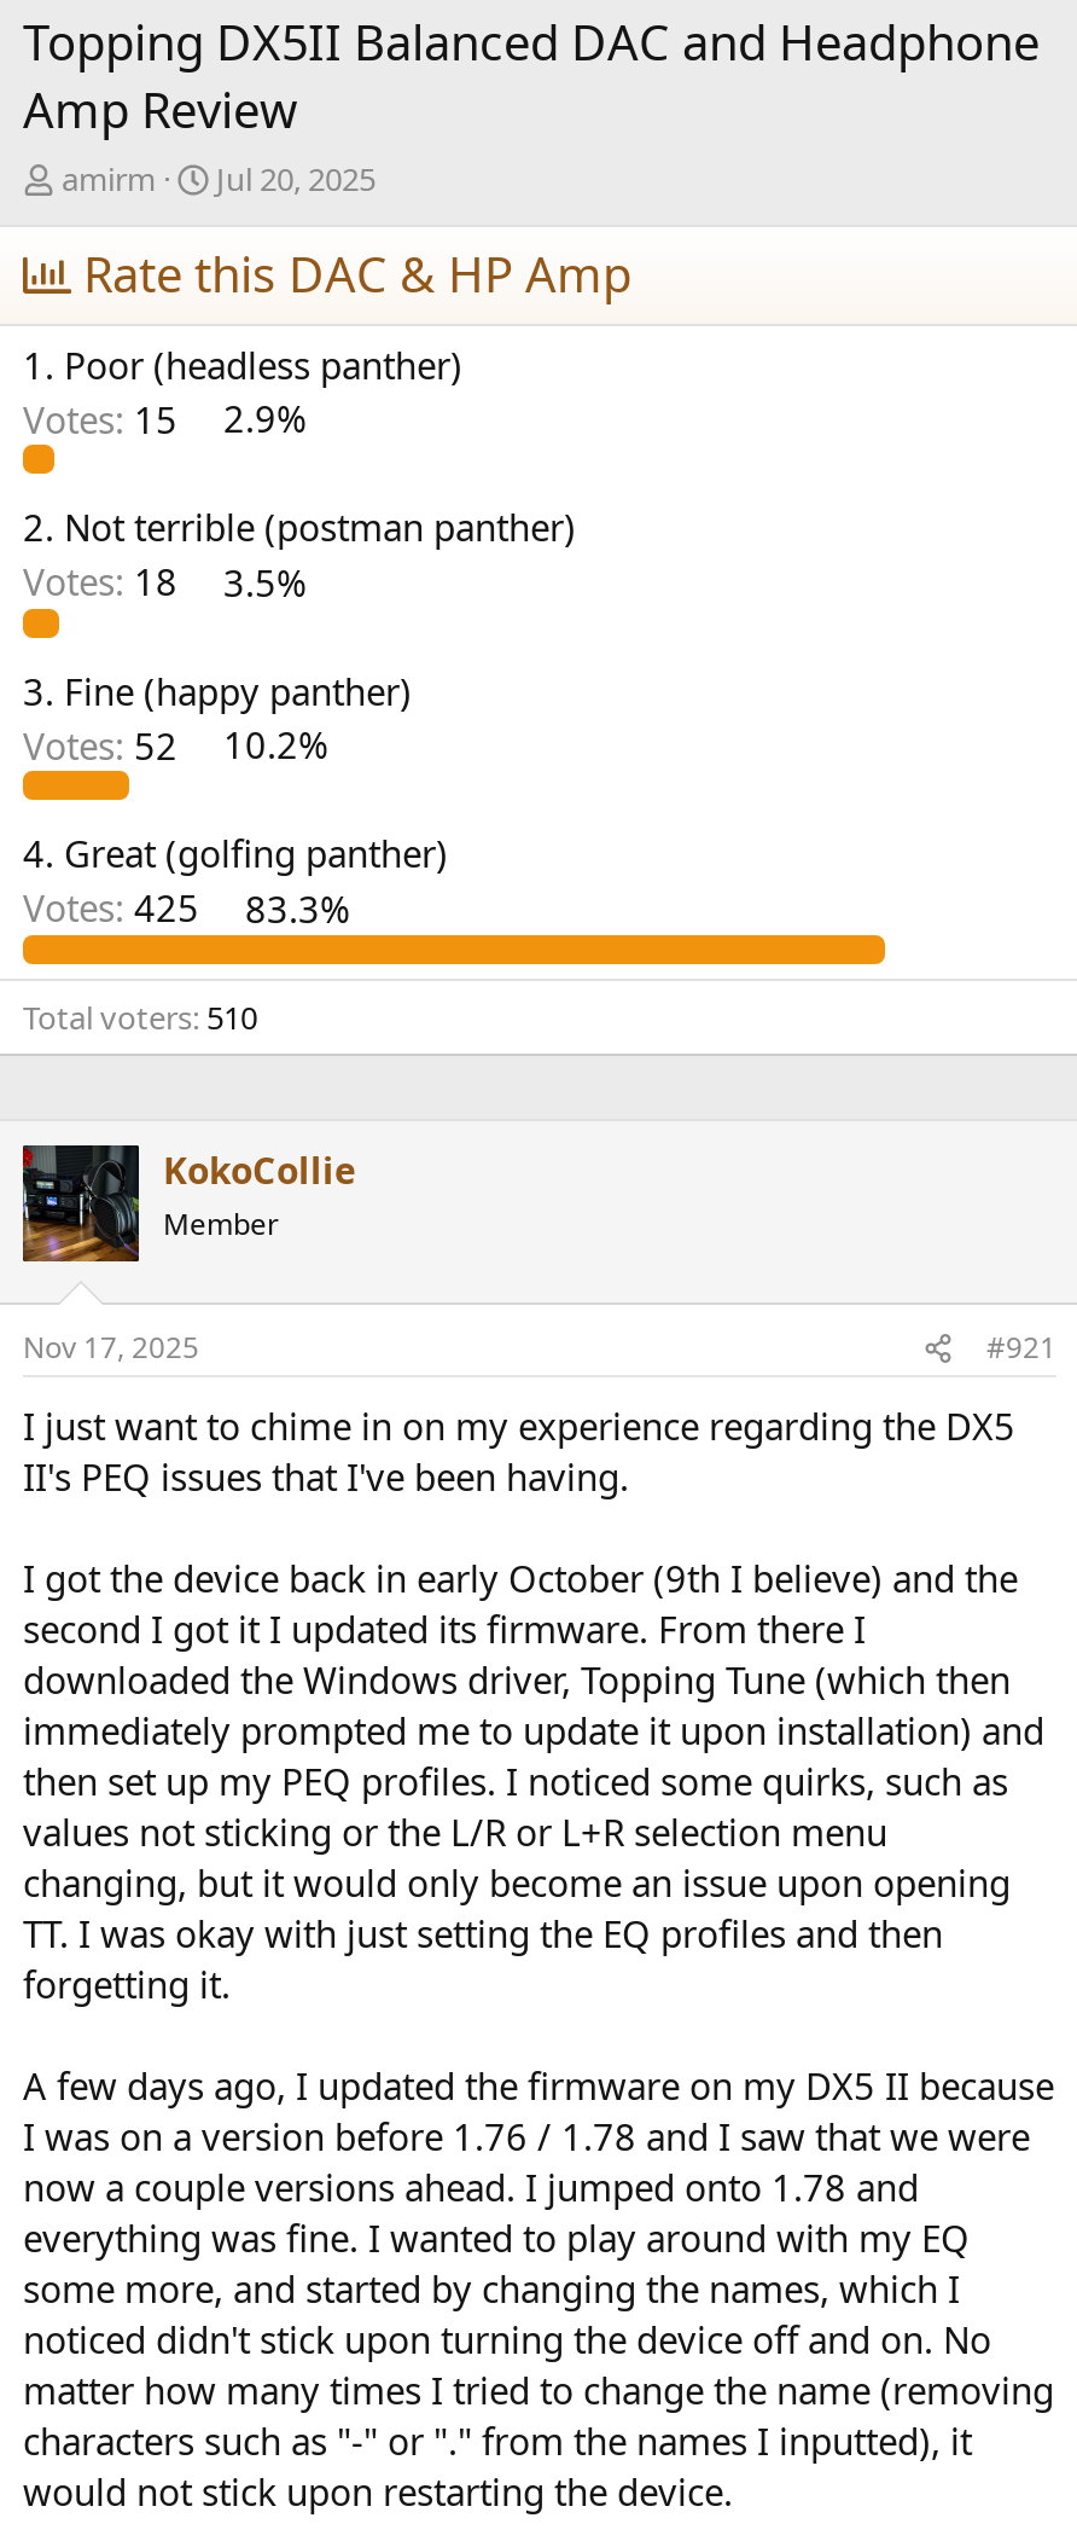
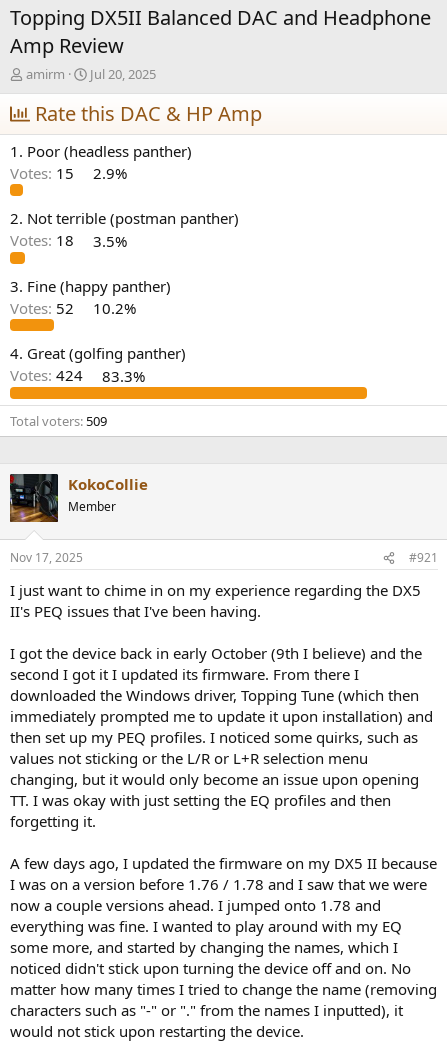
[23,884,349,933] Votes: 425 83.3% -> [10,366,145,386] Votes: 424 83.3%
[23,995,257,1039] Total voters 510 -> [10,412,107,430] Total voters 509

